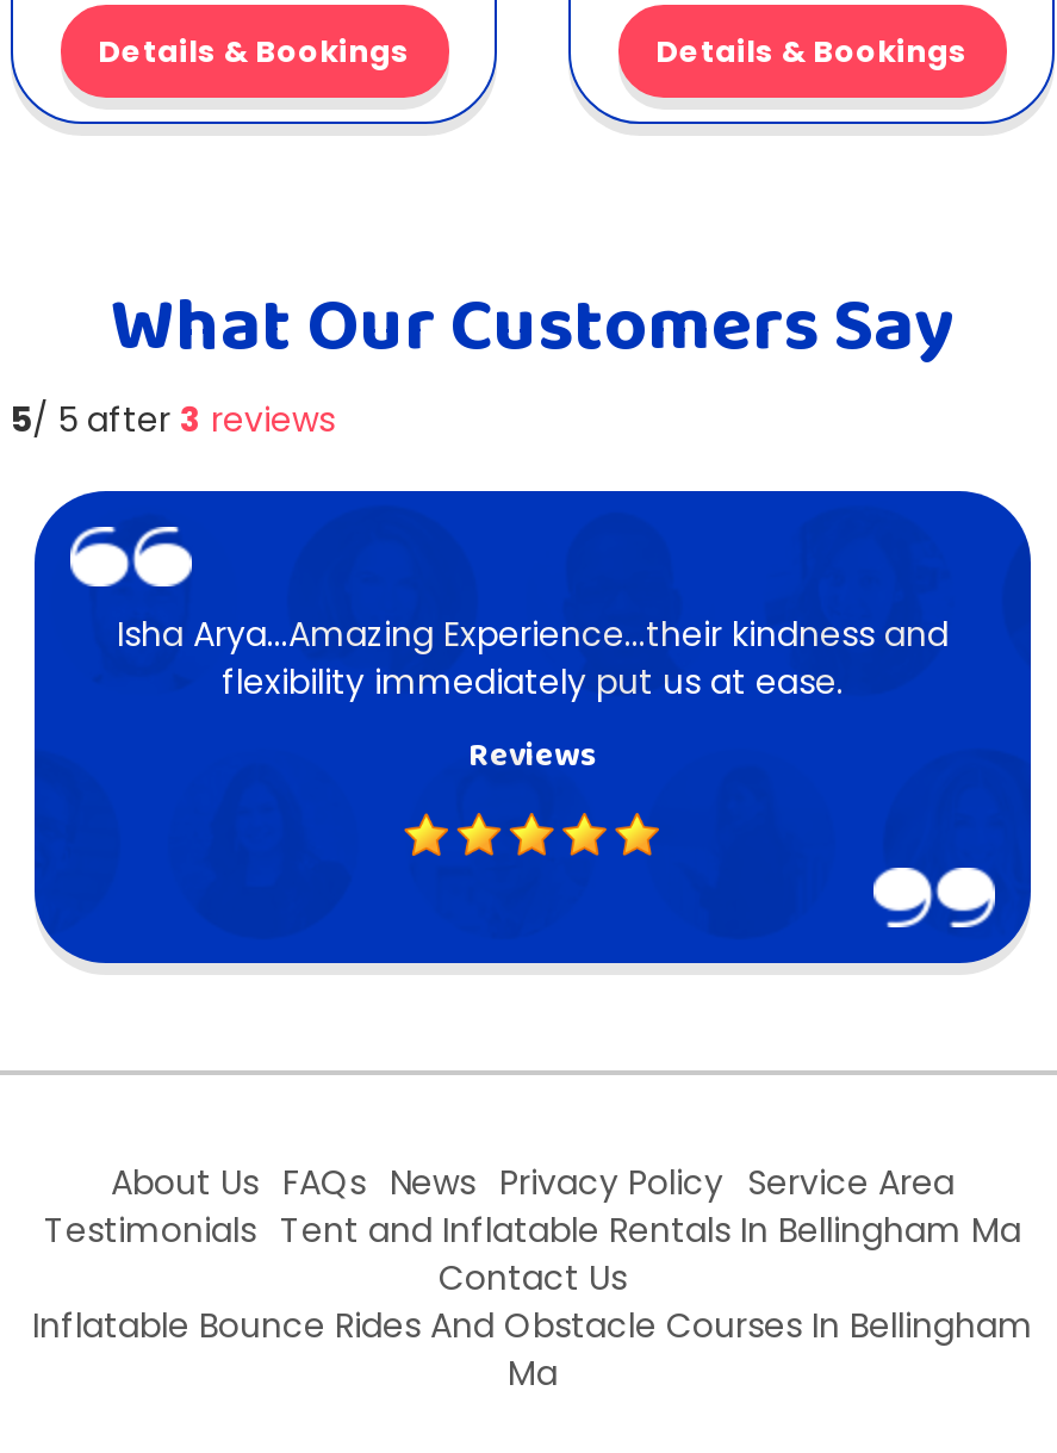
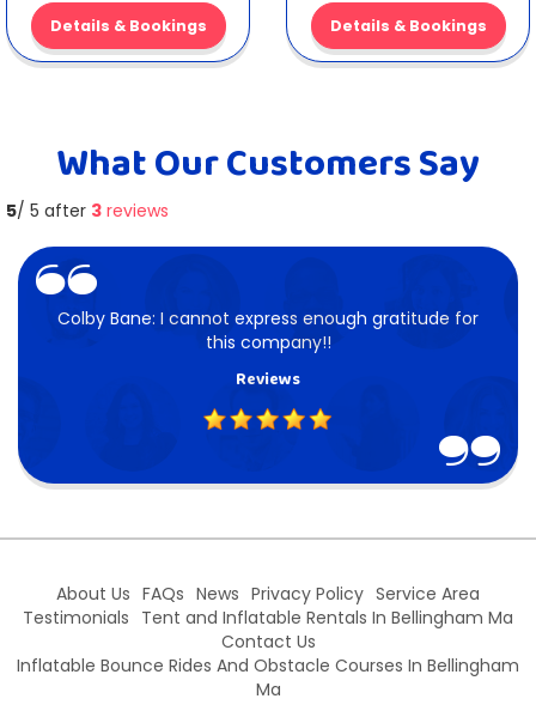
[117,611,949,706] Isha Arya...Amazing Experience...their kindness and | flexibility immediately put us at ease. -> [57,307,479,355] Colby Bane: I cannot express enough gratitude for | this company!!

